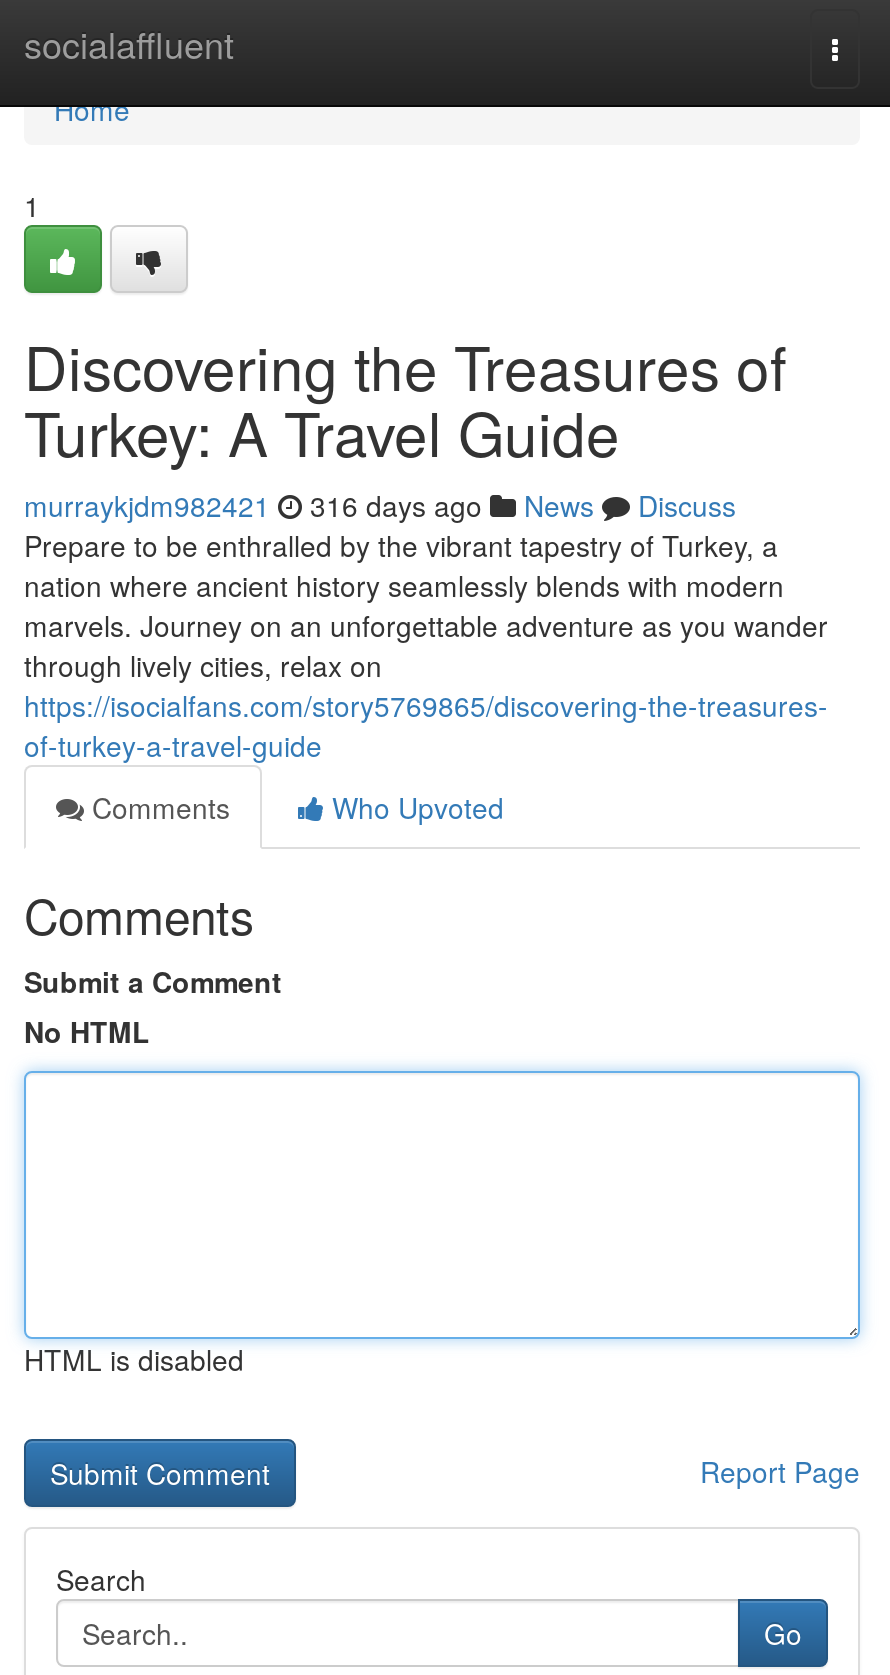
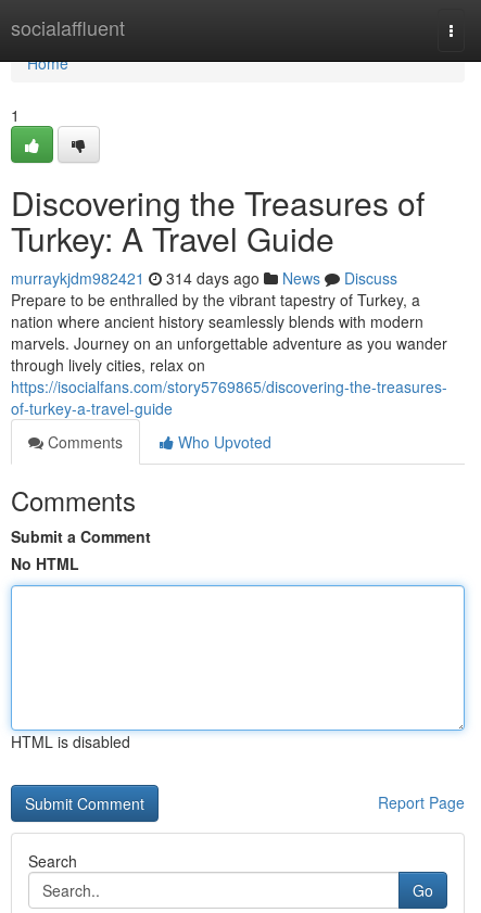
[24,485,736,525] murraykjdm982421 316 days ago News Discuss -> [11,267,397,289] murraykjdm982421 314 days ago News Discuss

